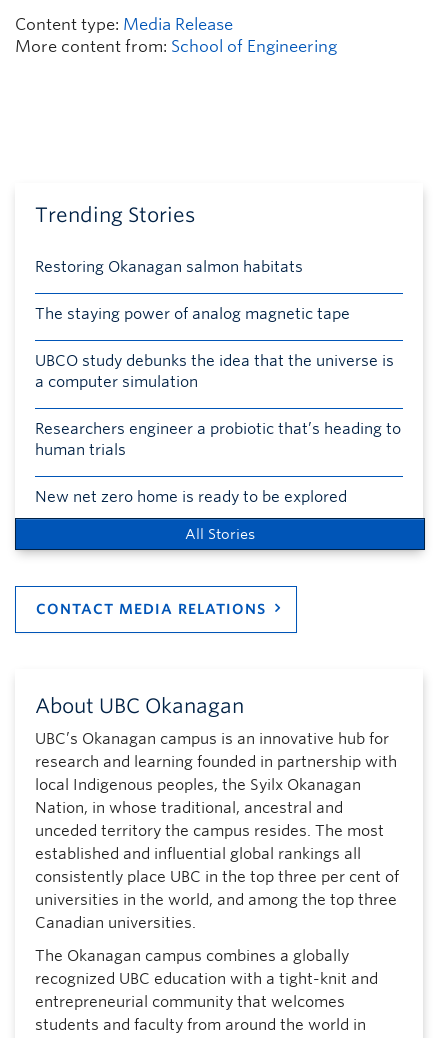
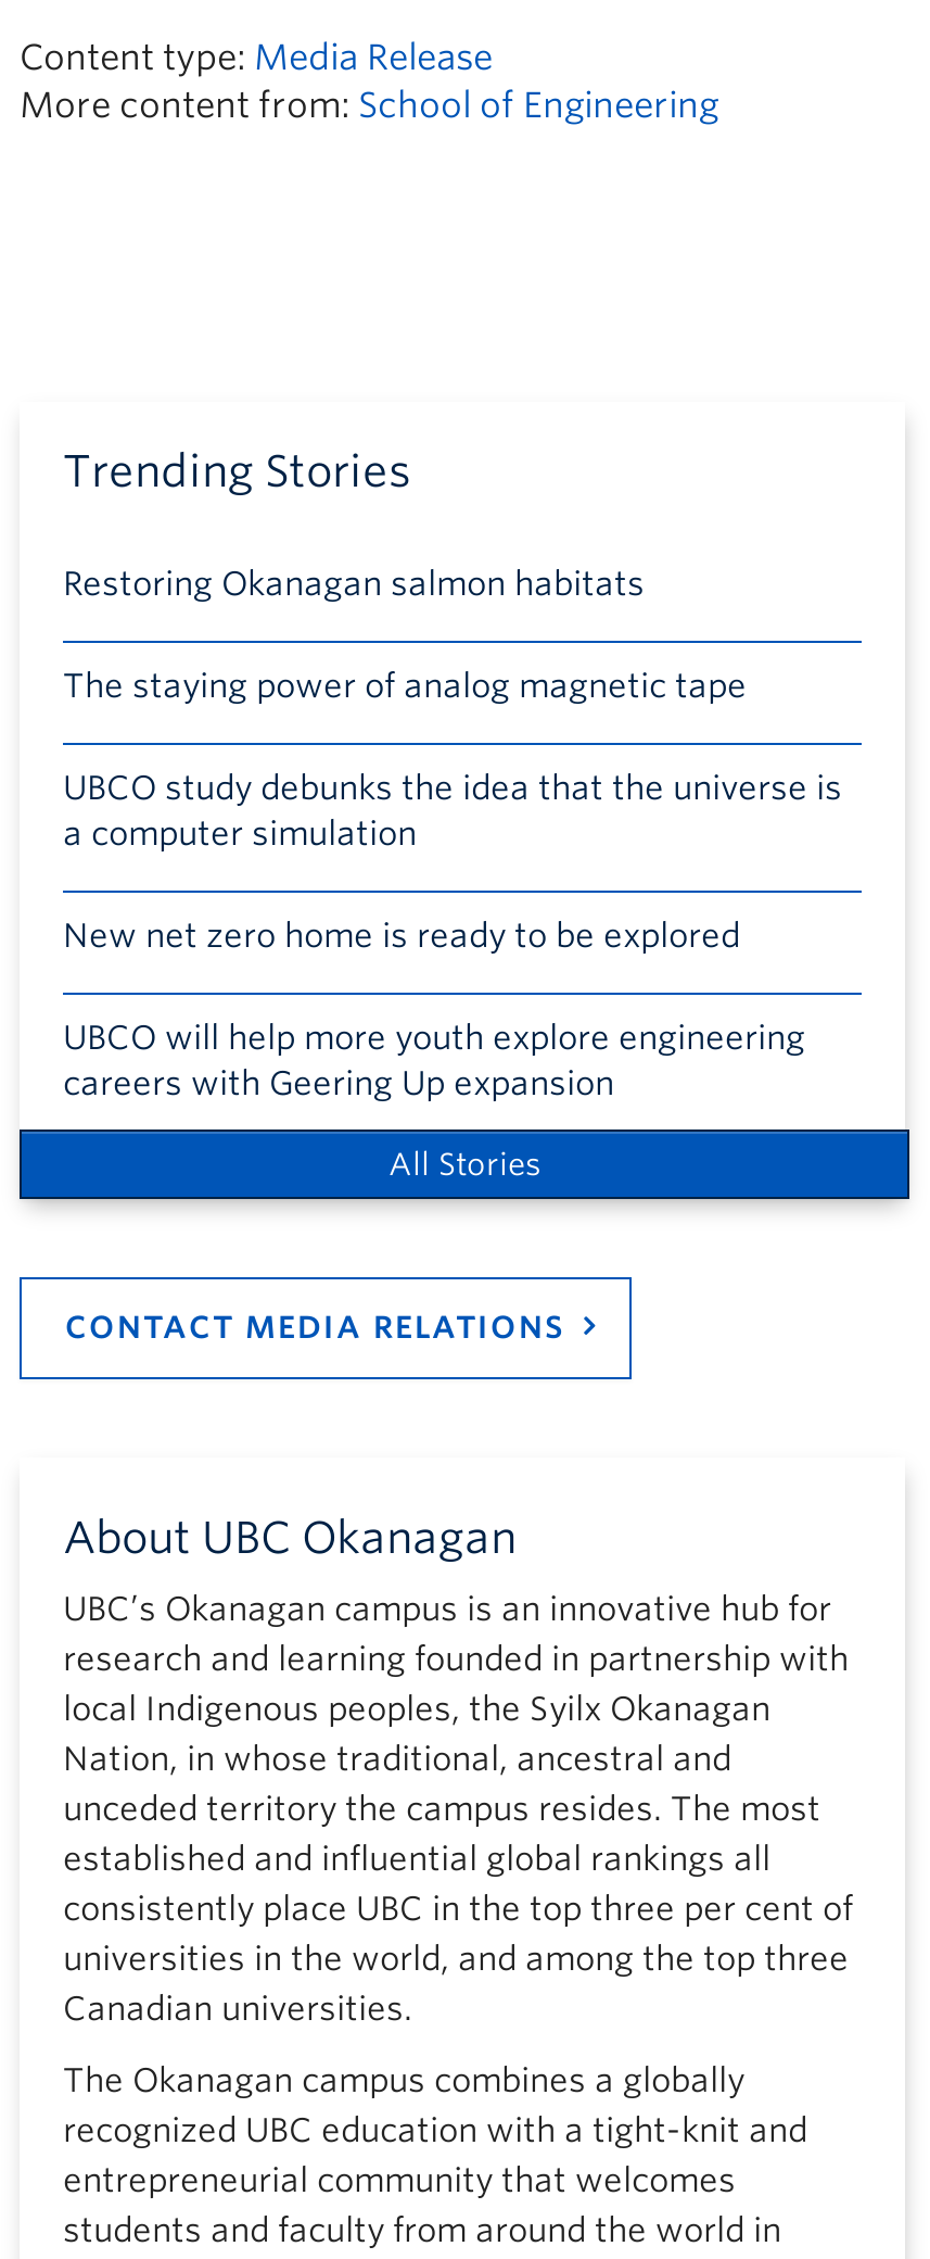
[35,420,401,459] Researchers engineer a probiotic that’s heading to | human trials -> none
moved [35,488,347,506] -> [63,916,740,955]: New net zero home is ready to be explored
none -> [63,1018,805,1103] UBCO will help more youth explore engineering | careers with Geering Up expansion

